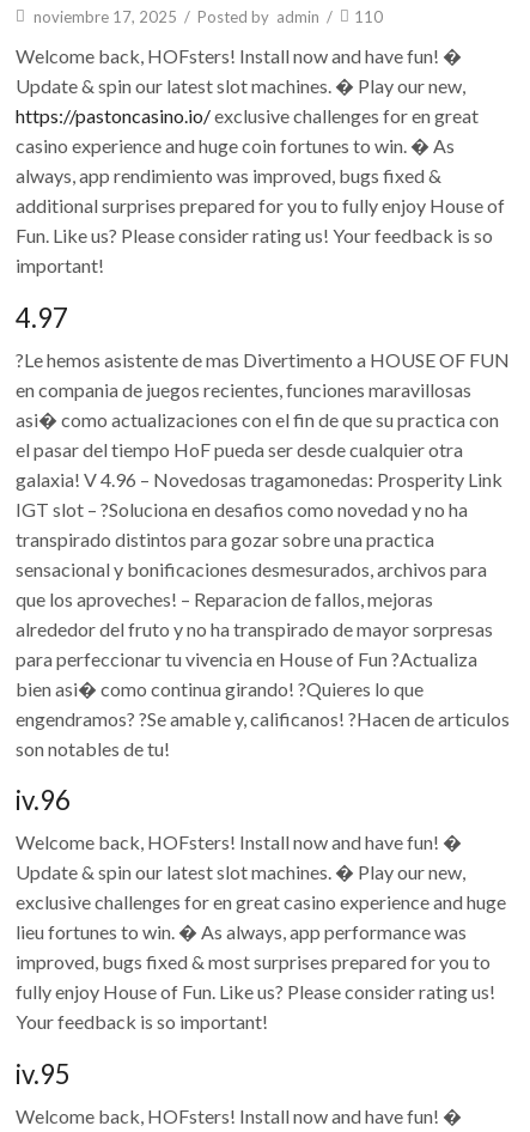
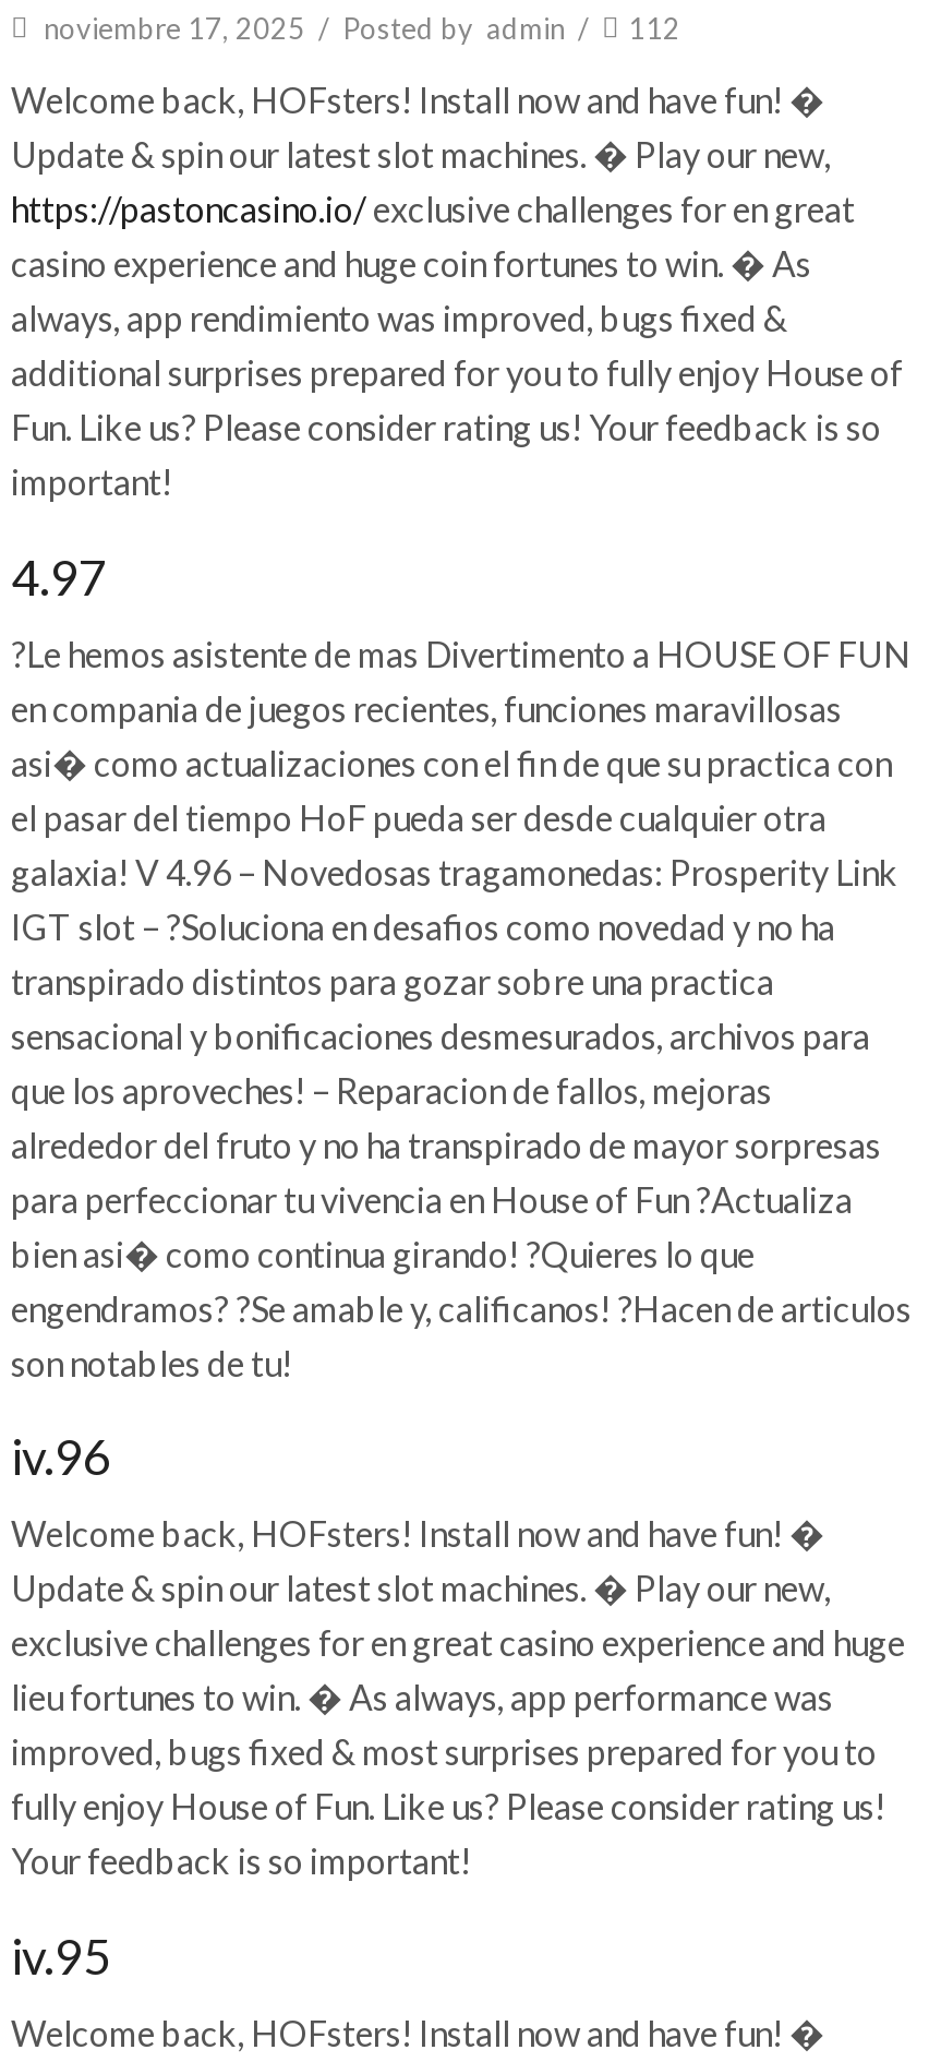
[30,7,383,26] noviembre 17, 2025 / Posted by admin / 110 -> [37,10,680,45] noviembre 17, 2025 / Posted by admin / 112

